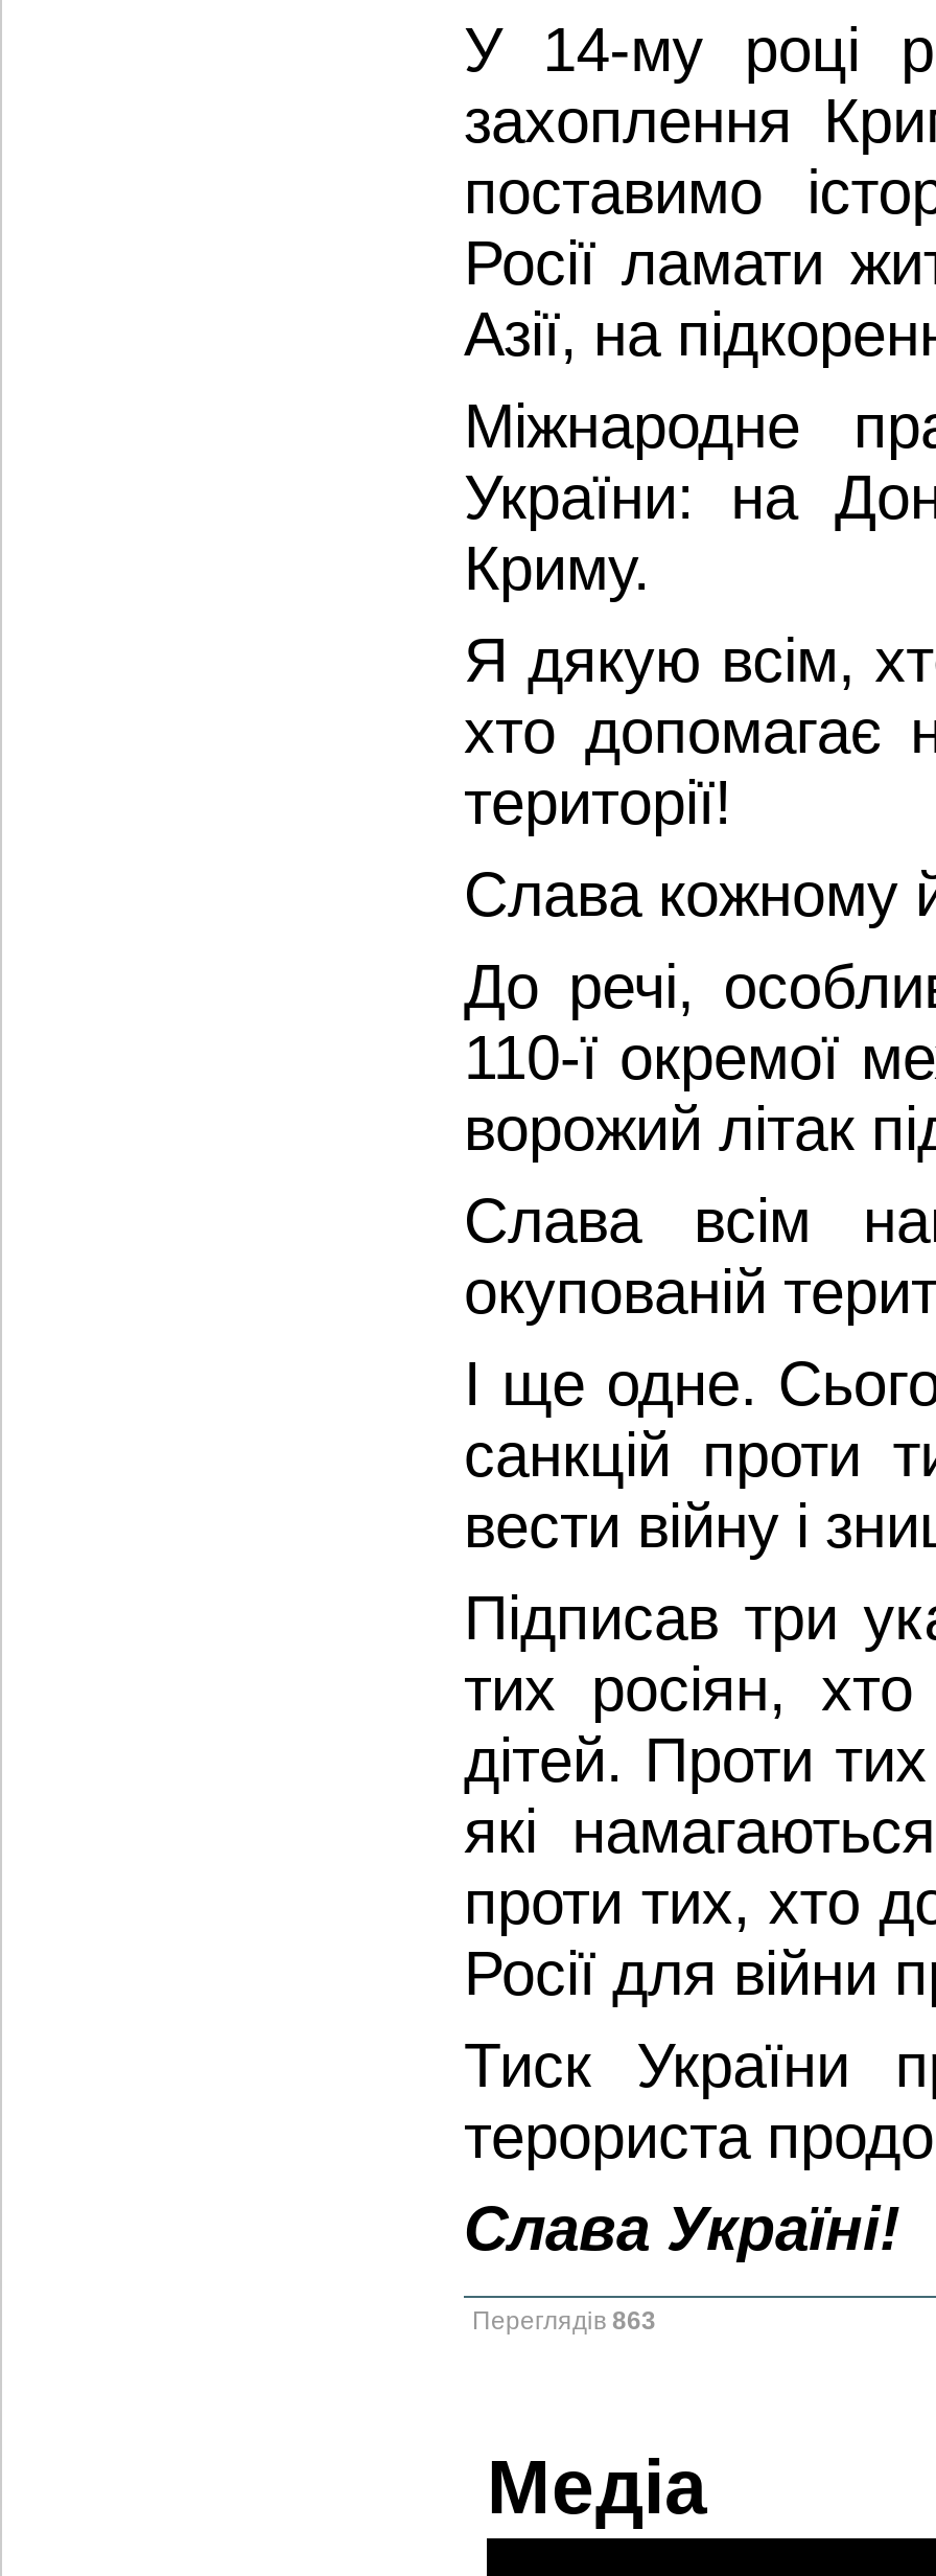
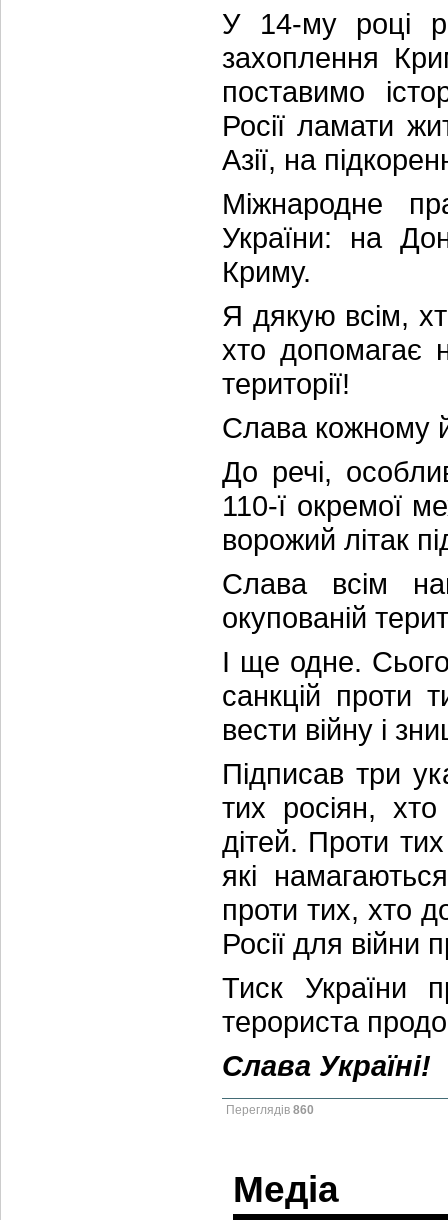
[472,2306,656,2336] Переглядів 863 -> [226,1103,314,1117] Переглядів 860

